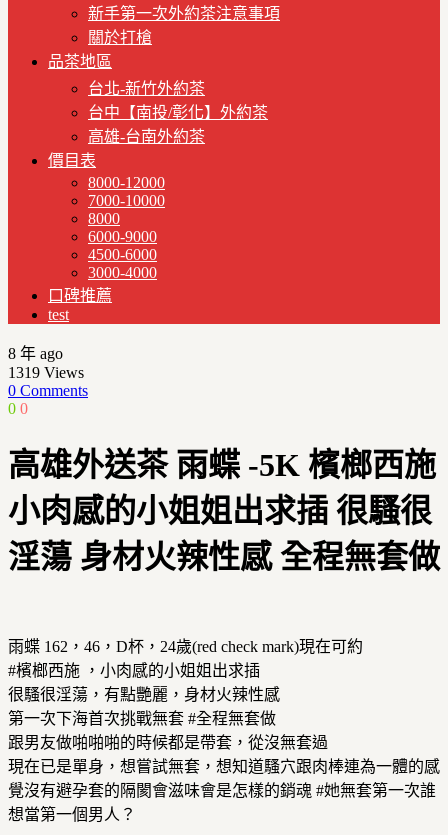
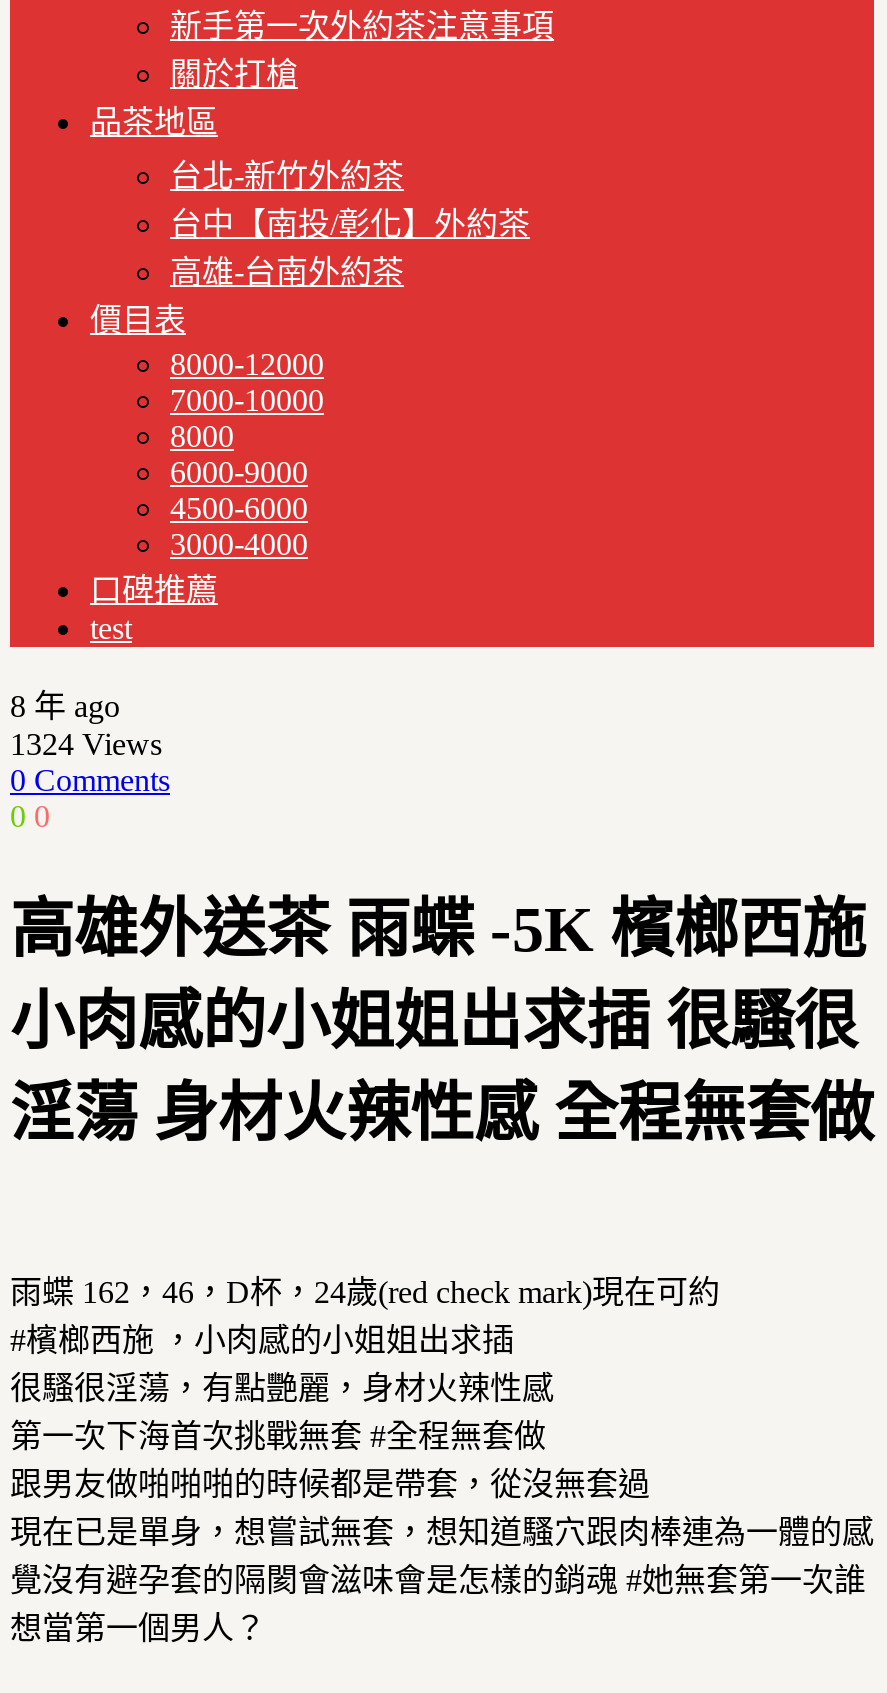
[8,364,84,381] 1319 Views -> [10,727,162,761] 1324 Views

